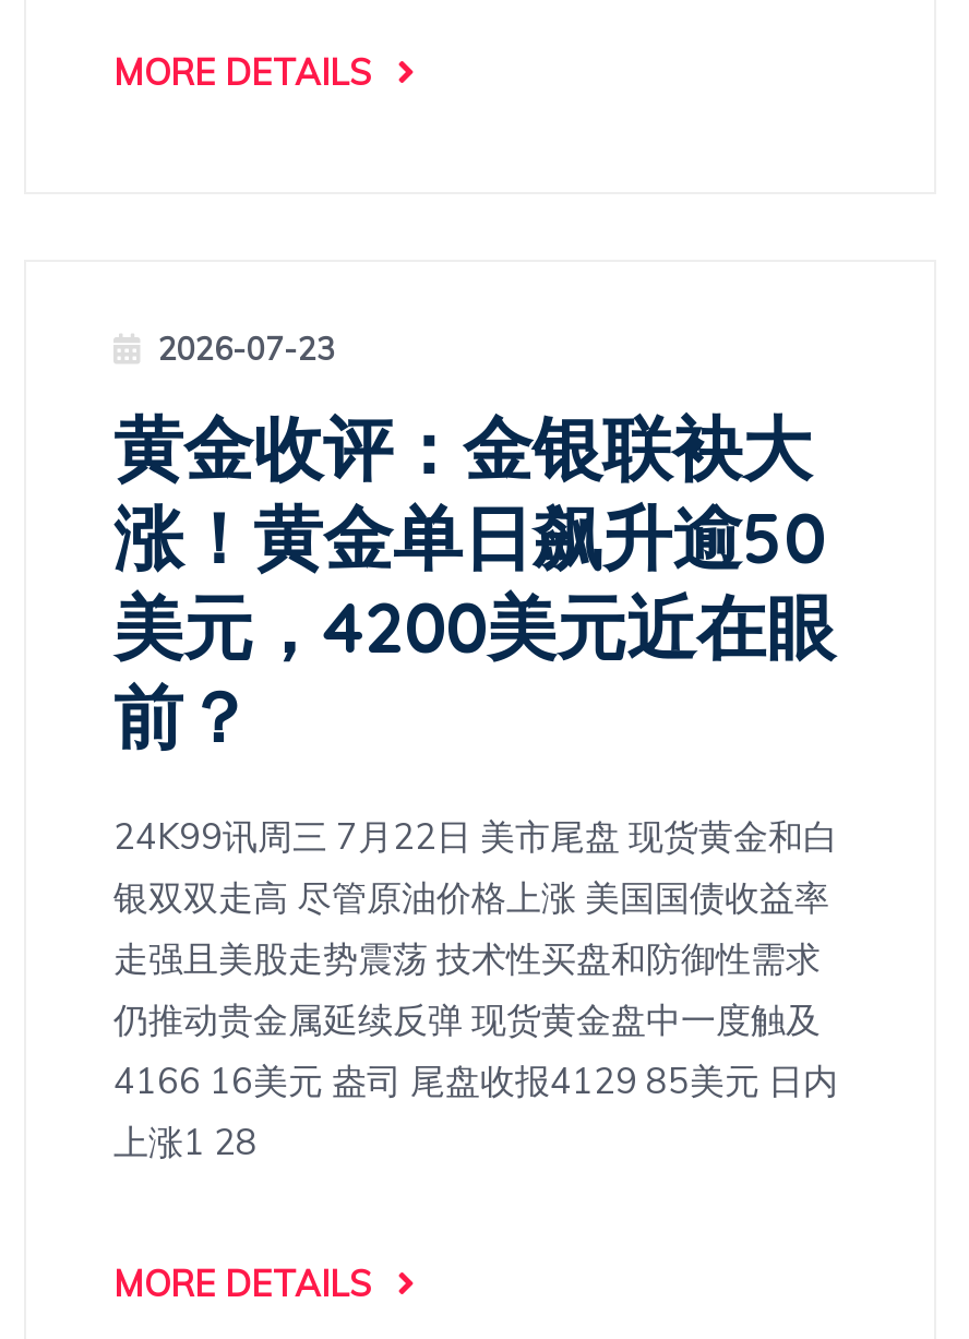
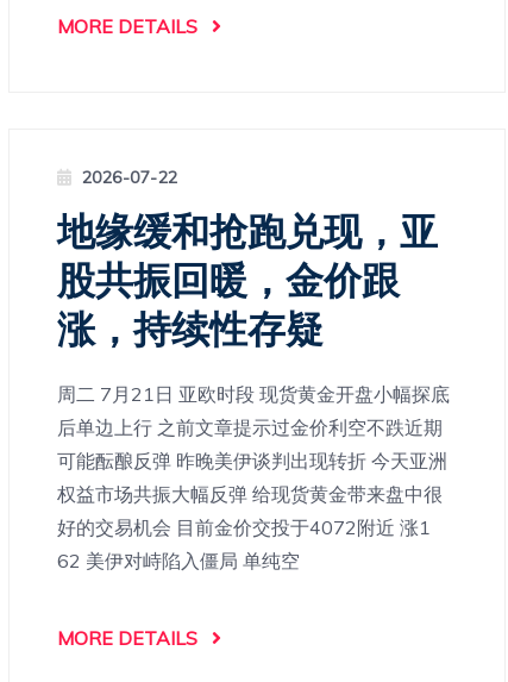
[113,330,836,760] 2026-07-23 | 黄金收评：金银联袂大 | 涨！黄金单日飙升逾50 | 美元，4200美元近在眼 | 前？ -> [57,167,438,352] 2026-07-22 | 地缘缓和抢跑兑现，亚 | 股共振回暖，金价跟 | 涨，持续性存疑
[113,814,838,1163] 24K99讯周三 7月22日 美市尾盘 现货黄金和白 | 银双双走高 尽管原油价格上涨 美国国债收益率 | 走强且美股走势震荡 技术性买盘和防御性需求 | 仍推动贵金属延续反弹 现货黄金盘中一度触及 | 4166 16美元 盎司 尾盘收报4129 85美元 日内 | 上涨1 28 -> [57,382,450,572] 周二 7月21日 亚欧时段 现货黄金开盘小幅探底 | 后单边上行 之前文章提示过金价利空不跌近期 | 可能酝酿反弹 昨晚美伊谈判出现转折 今天亚洲 | 权益市场共振大幅反弹 给现货黄金带来盘中很 | 好的交易机会 目前金价交投于4072附近 涨1 | 62 美伊对峙陷入僵局 单纯空

